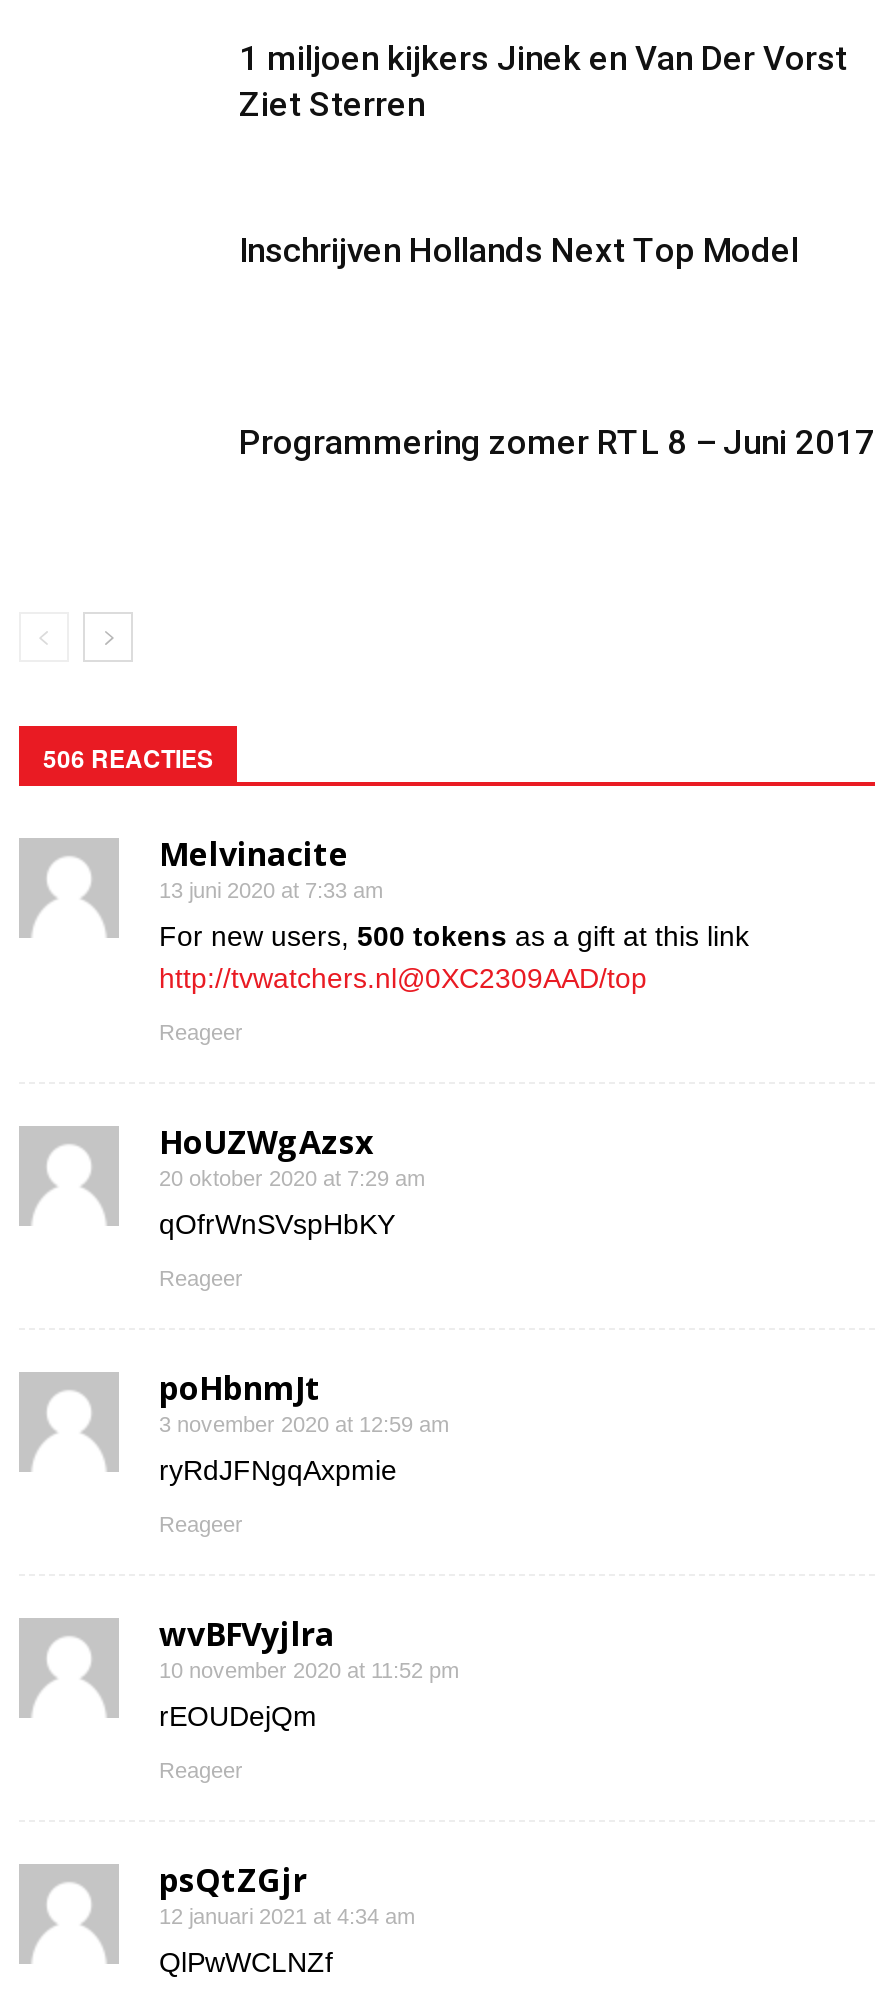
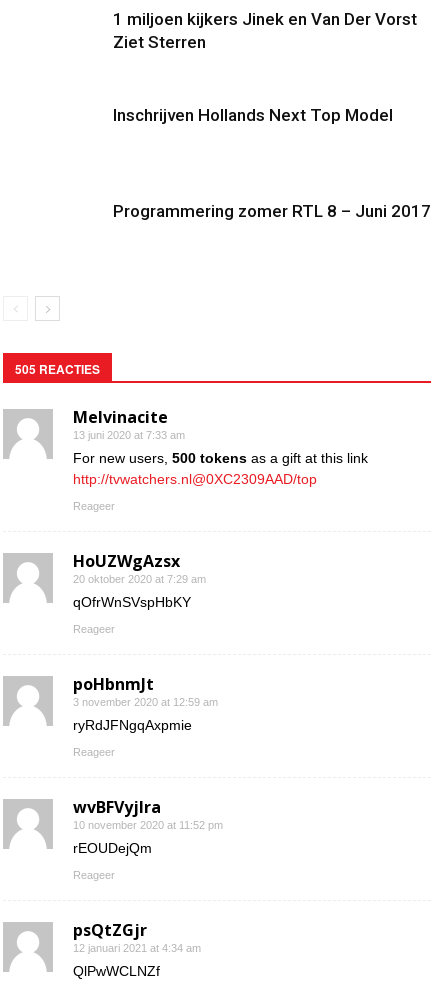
[43,739,213,775] 506 REACTIES -> [15,360,100,378] 505 REACTIES

